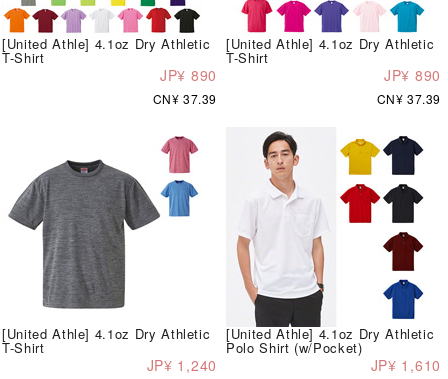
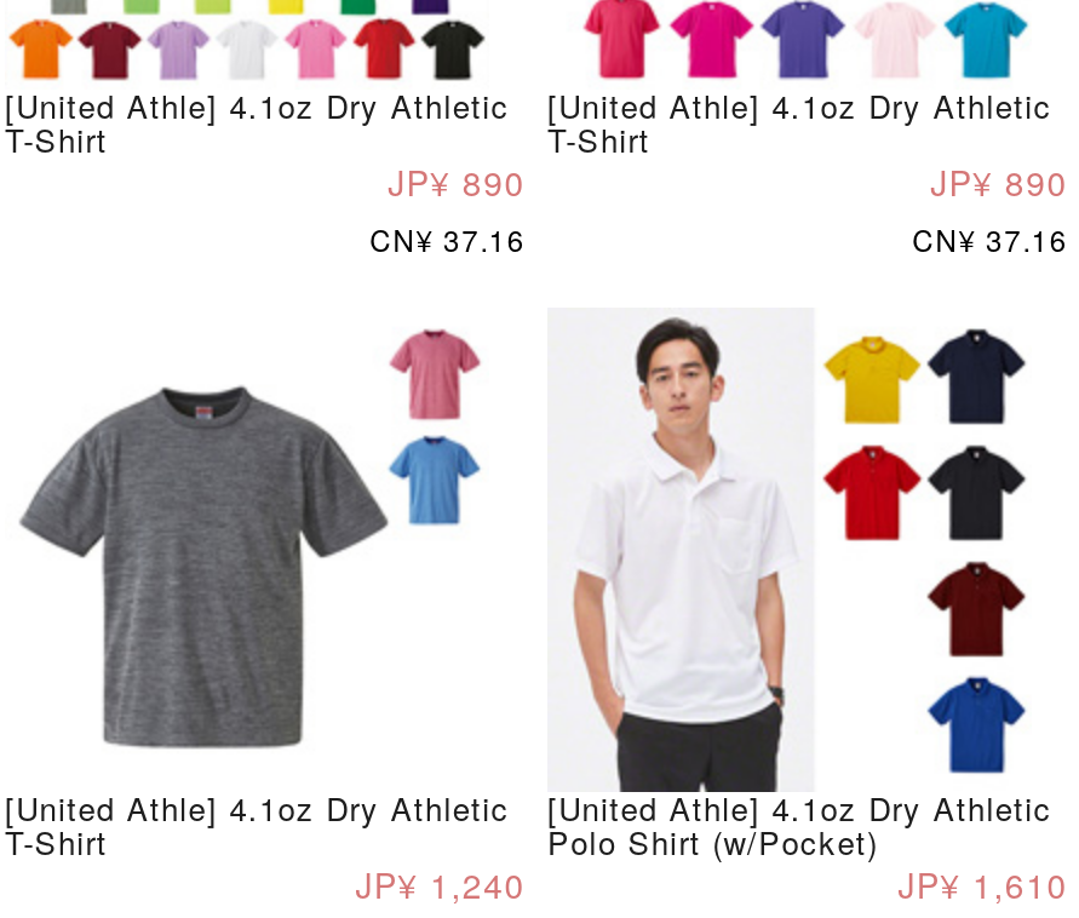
[153,90,217,107] CN¥ 37.39 -> [370,219,526,260] CN¥ 37.16
[377,90,441,107] CN¥ 37.39 -> [912,219,1068,260] CN¥ 37.16

